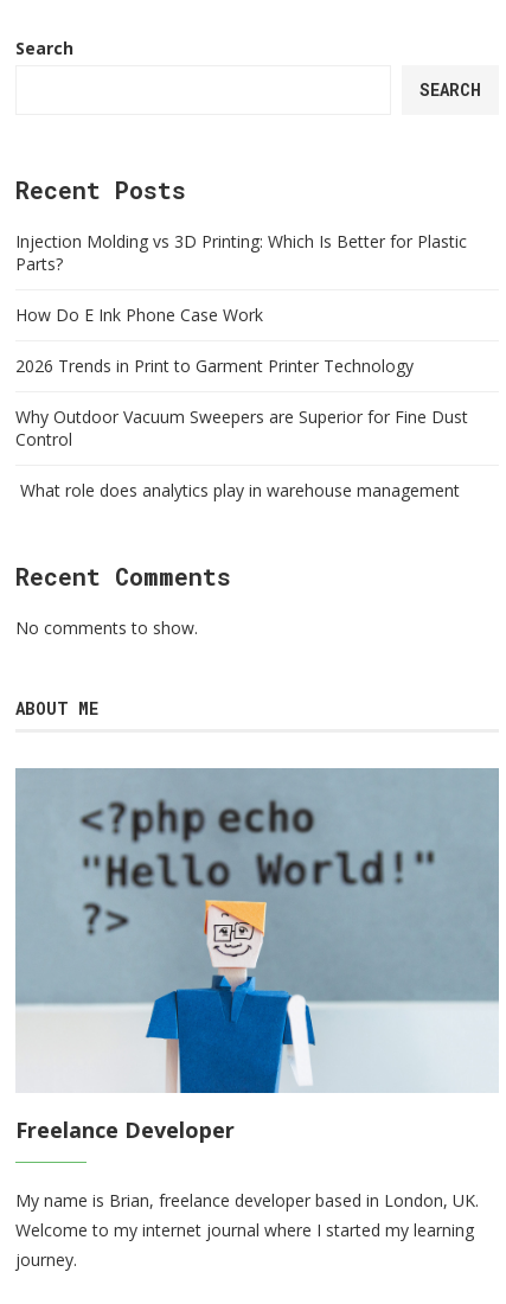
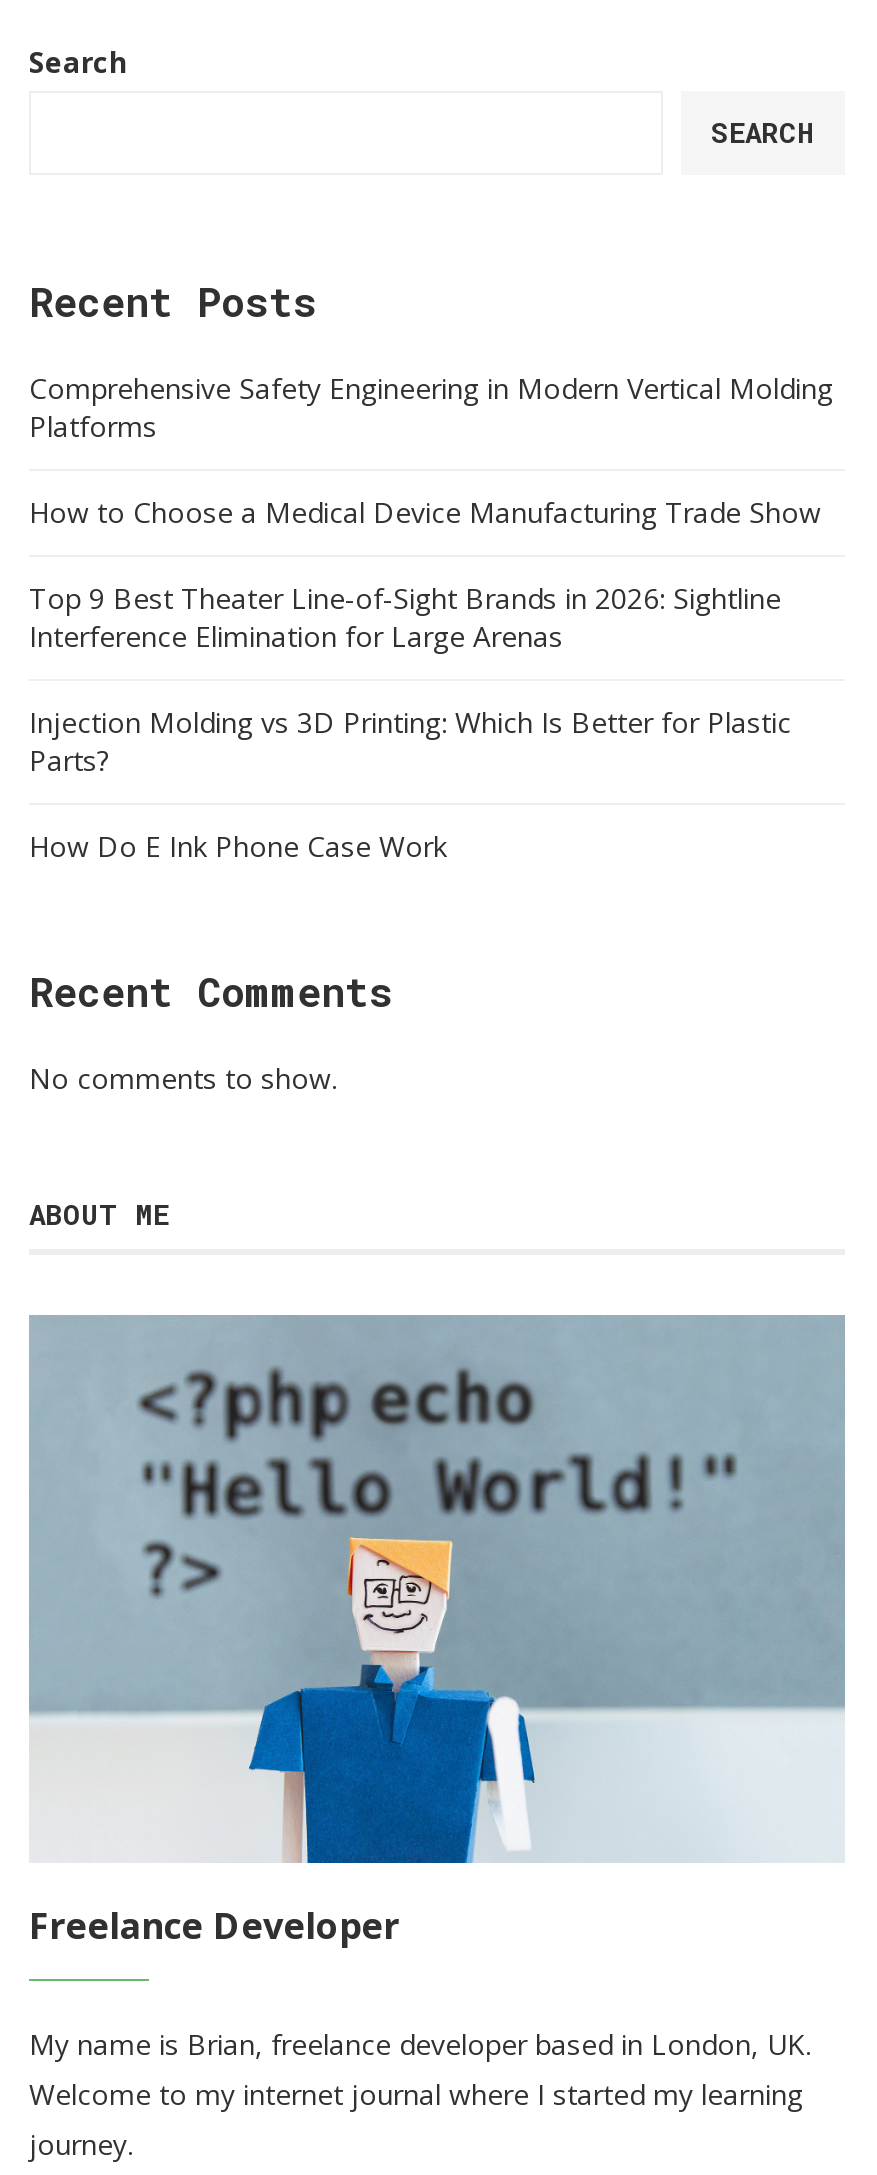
none -> [29,370,833,656] Comprehensive Safety Engineering in Modern Vertical Molding | Platforms | How to Choose a Medical Device Manufacturing Trade Show | Top 9 Best Theater Line-of-Sight Brands in 2026: Sightline | Interference Elimination for Large Arenas
moved [15,230,467,326] -> [29,704,791,866]: Injection Molding vs 3D Printing: Which Is Better for Plastic | Parts? | How Do E Ink Phone Case Work
[15,355,468,502] 2026 Trends in Print to Garment Printer Technology | Why Outdoor Vacuum Sweepers are Superior for Fine Dust | Control | What role does analytics play in warehouse management -> none

